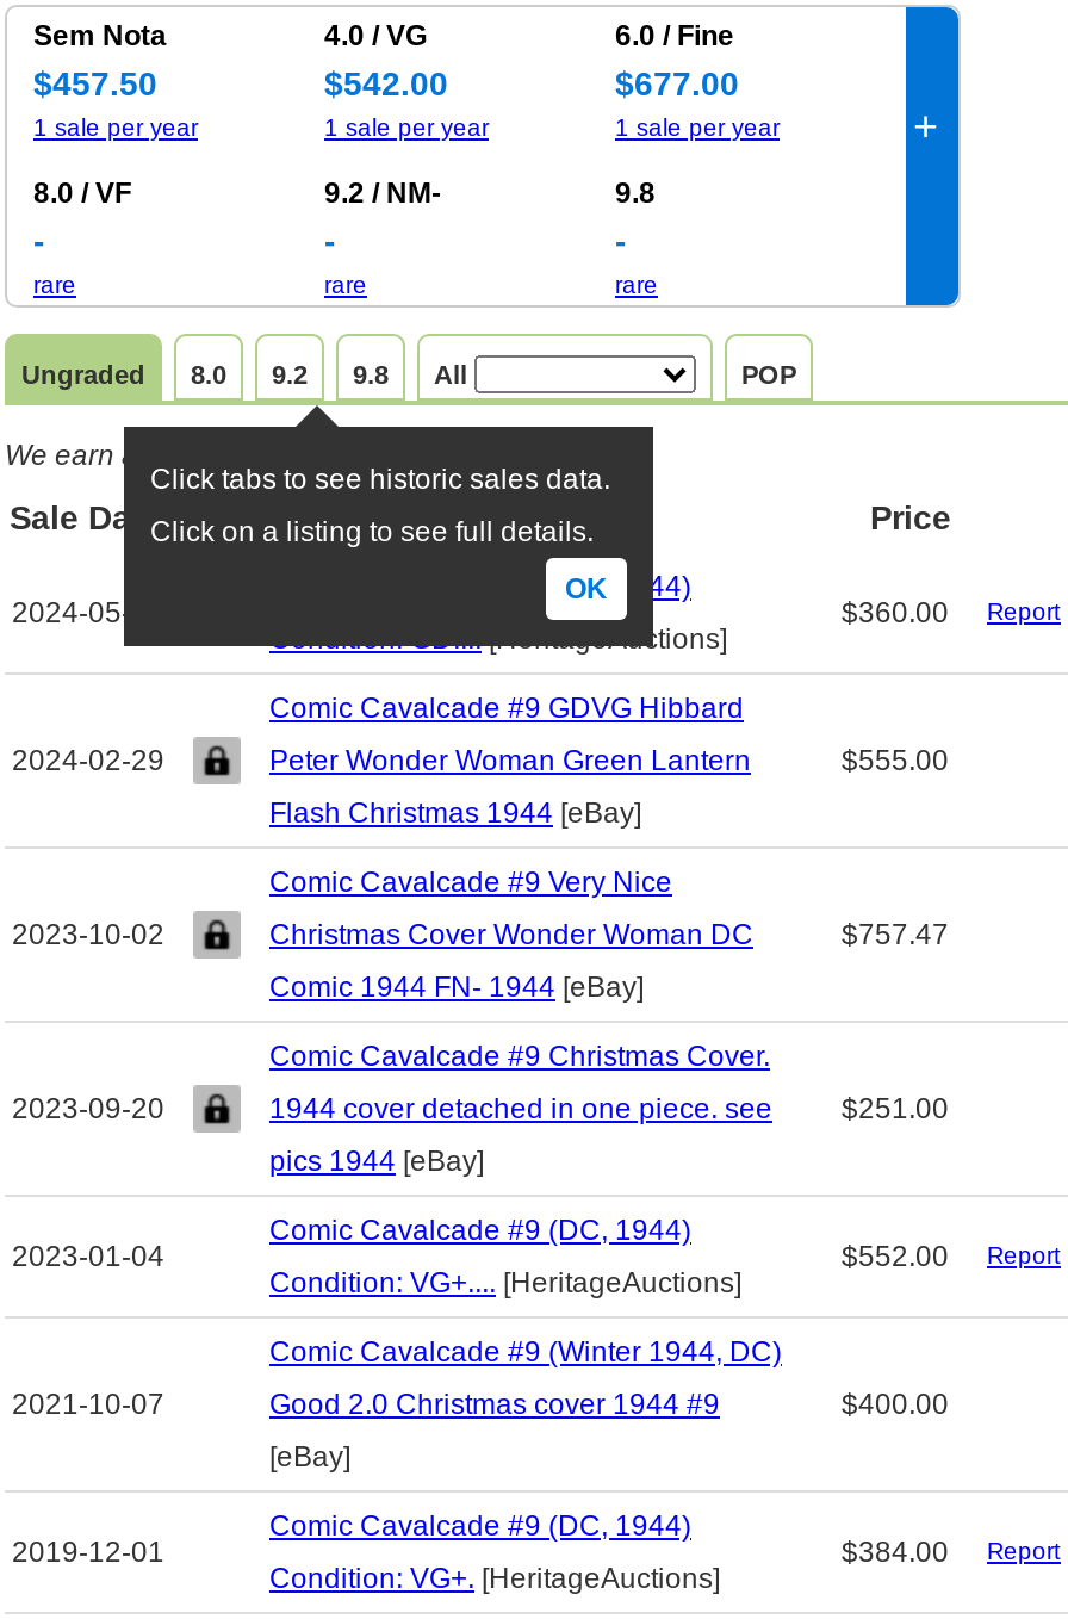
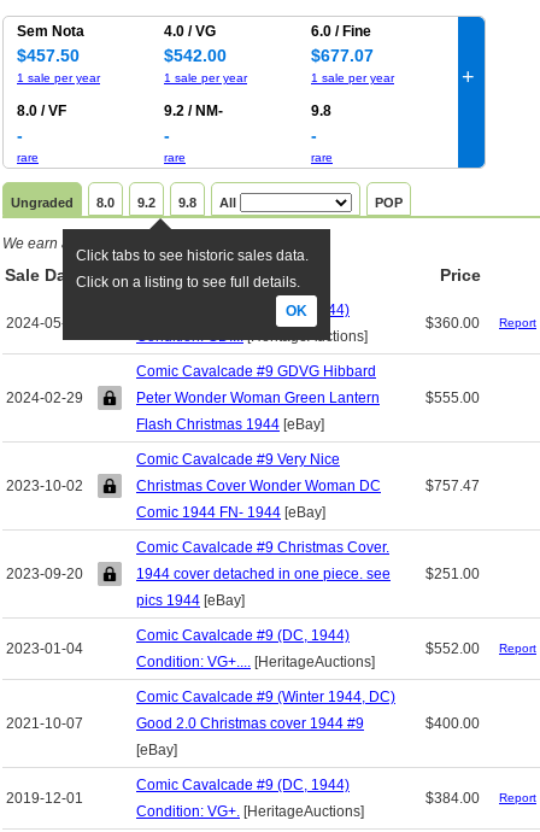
[615,65,739,103] $677.00 -> [311,46,374,65] $677.07

